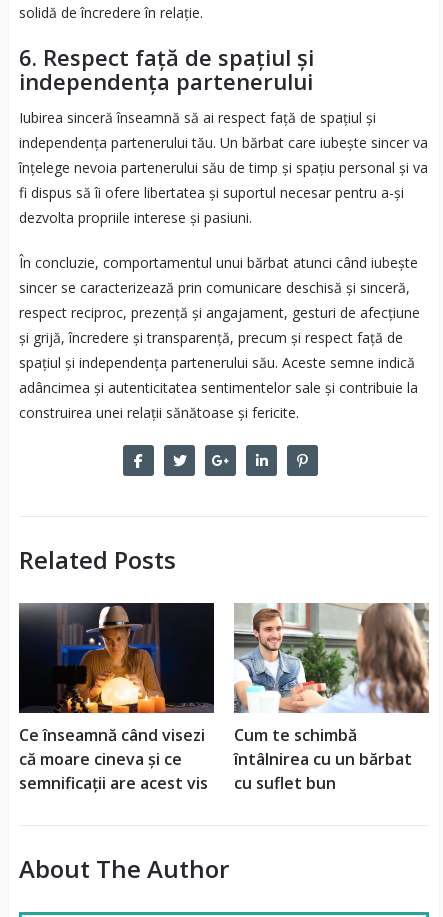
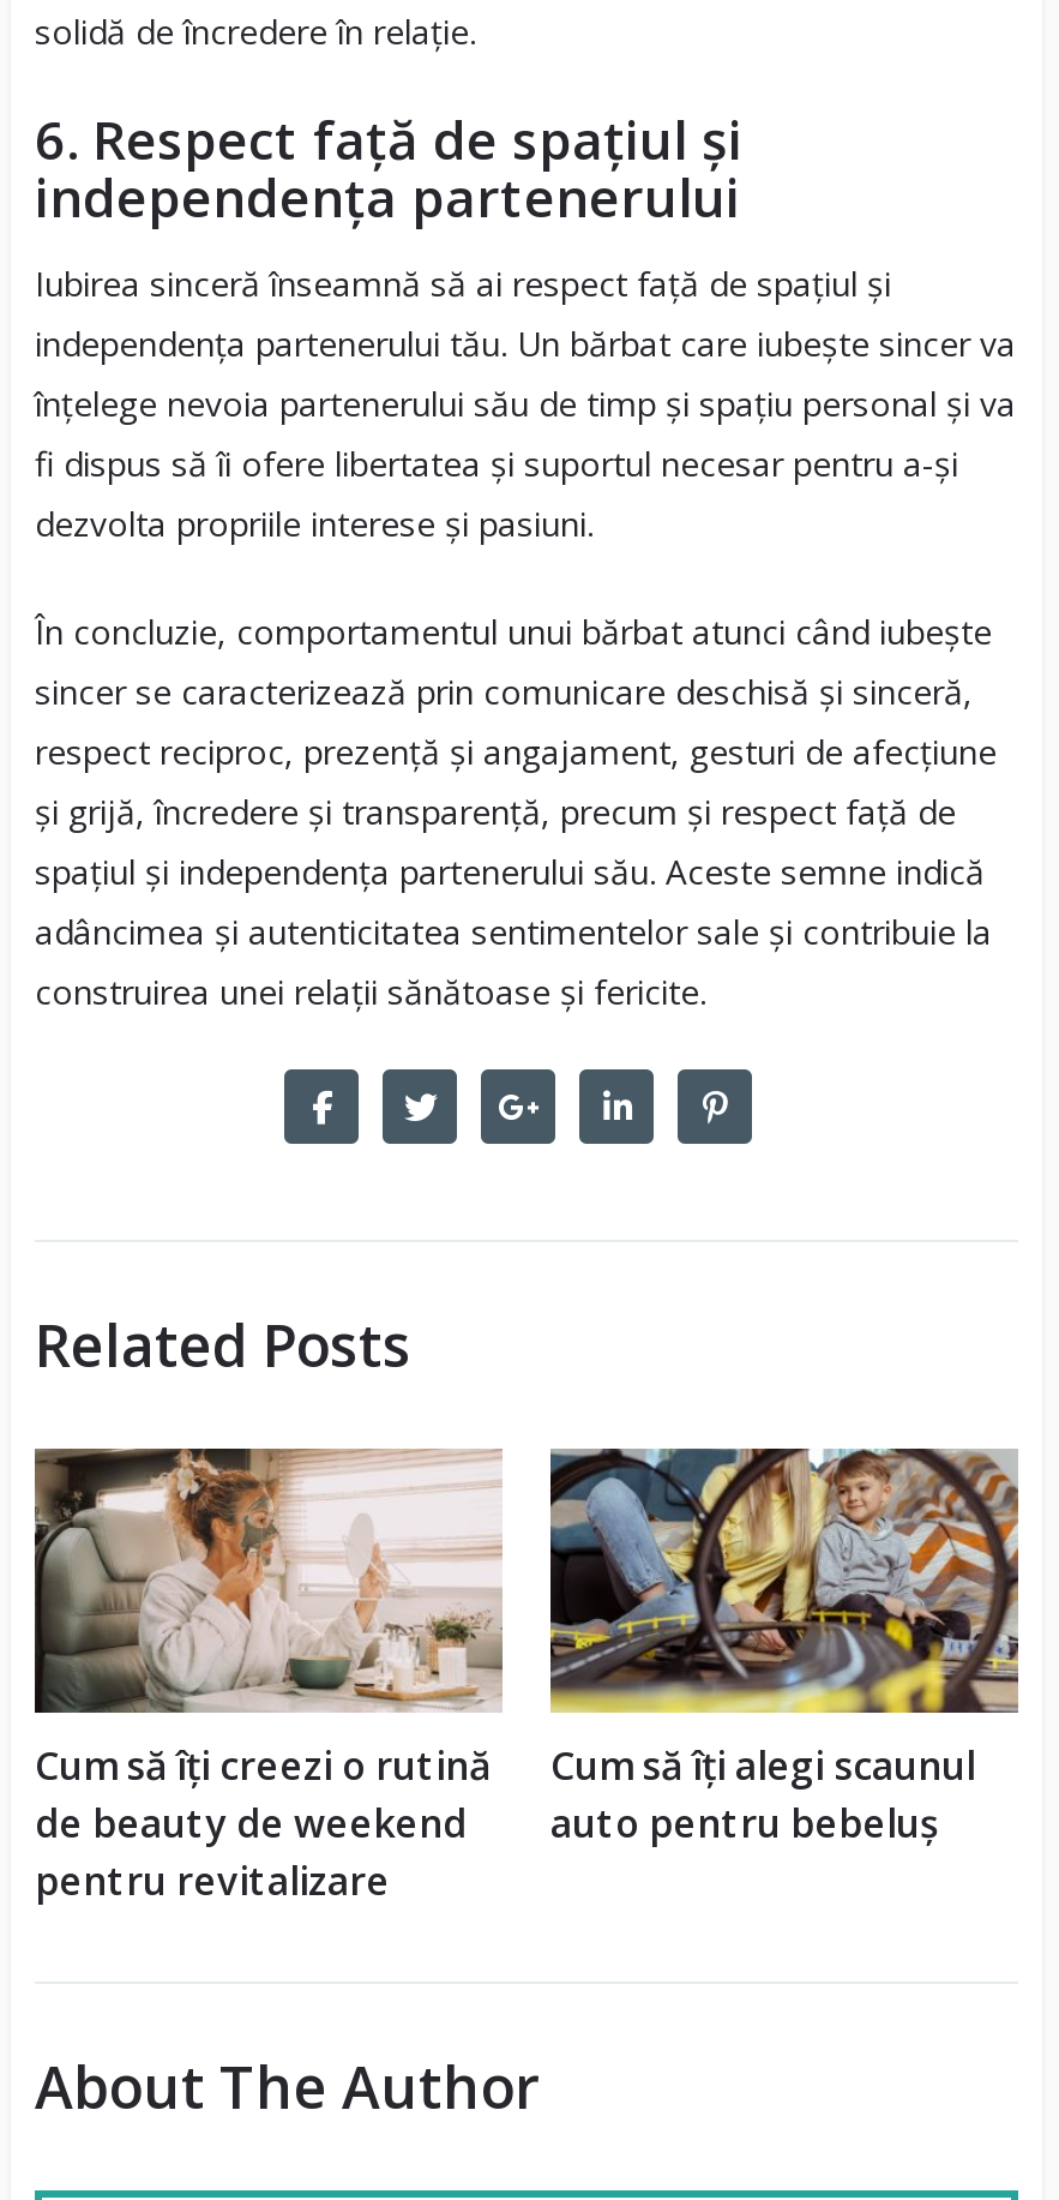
[18,602,215,794] [image] | Ce înseamnă când visezi | că moare cineva și ce | semnificații are acest vis -> [32,1447,505,1905] [image] | Cum să îți creezi o rutină | de beauty de weekend | pentru revitalizare
[233,603,429,794] [image] | Cum te schimbă | întâlnirea cu un bărbat | cu suflet bun -> [548,1447,1021,1848] [image] | Cum să îți alegi scaunul | auto pentru bebeluș

